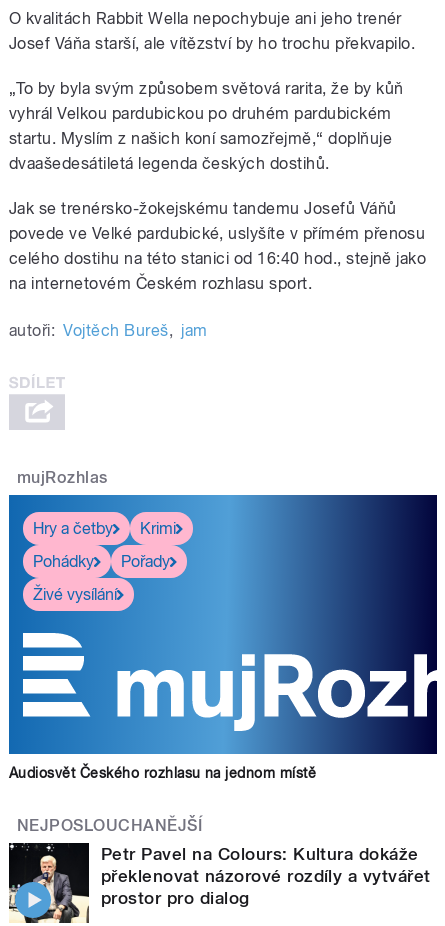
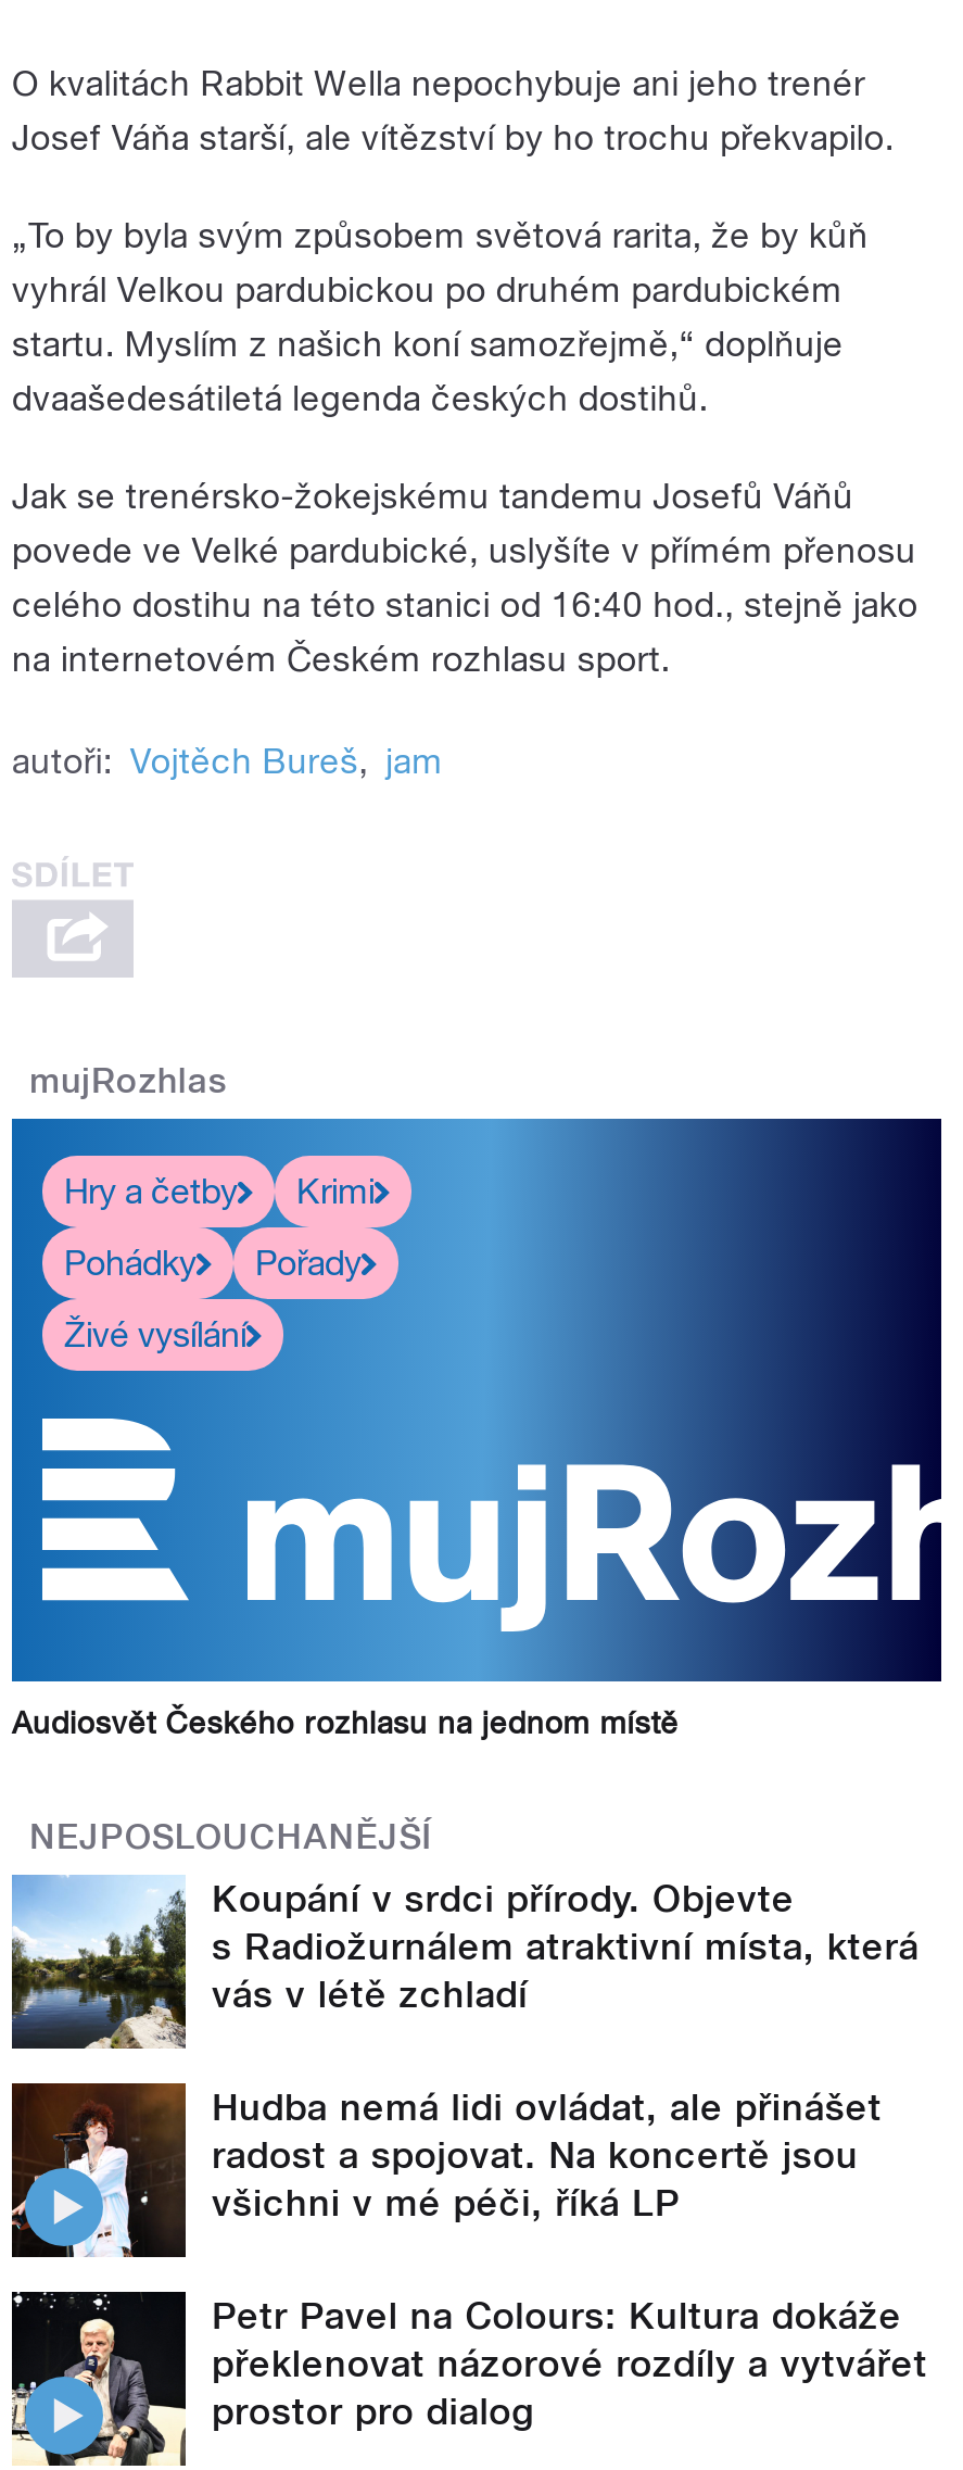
none -> [10,1875,919,2225] [image] | Koupání v srdci přírody. Objevte | s Radiožurnálem atraktivní místa, která | vás v létě zchladí | Hudba nemá lidi ovládat, ale přinášet | radost a spojovat. Na koncertě jsou | všichni v mé péči, říká LP
none -> [10,2081,188,2259] [image]

